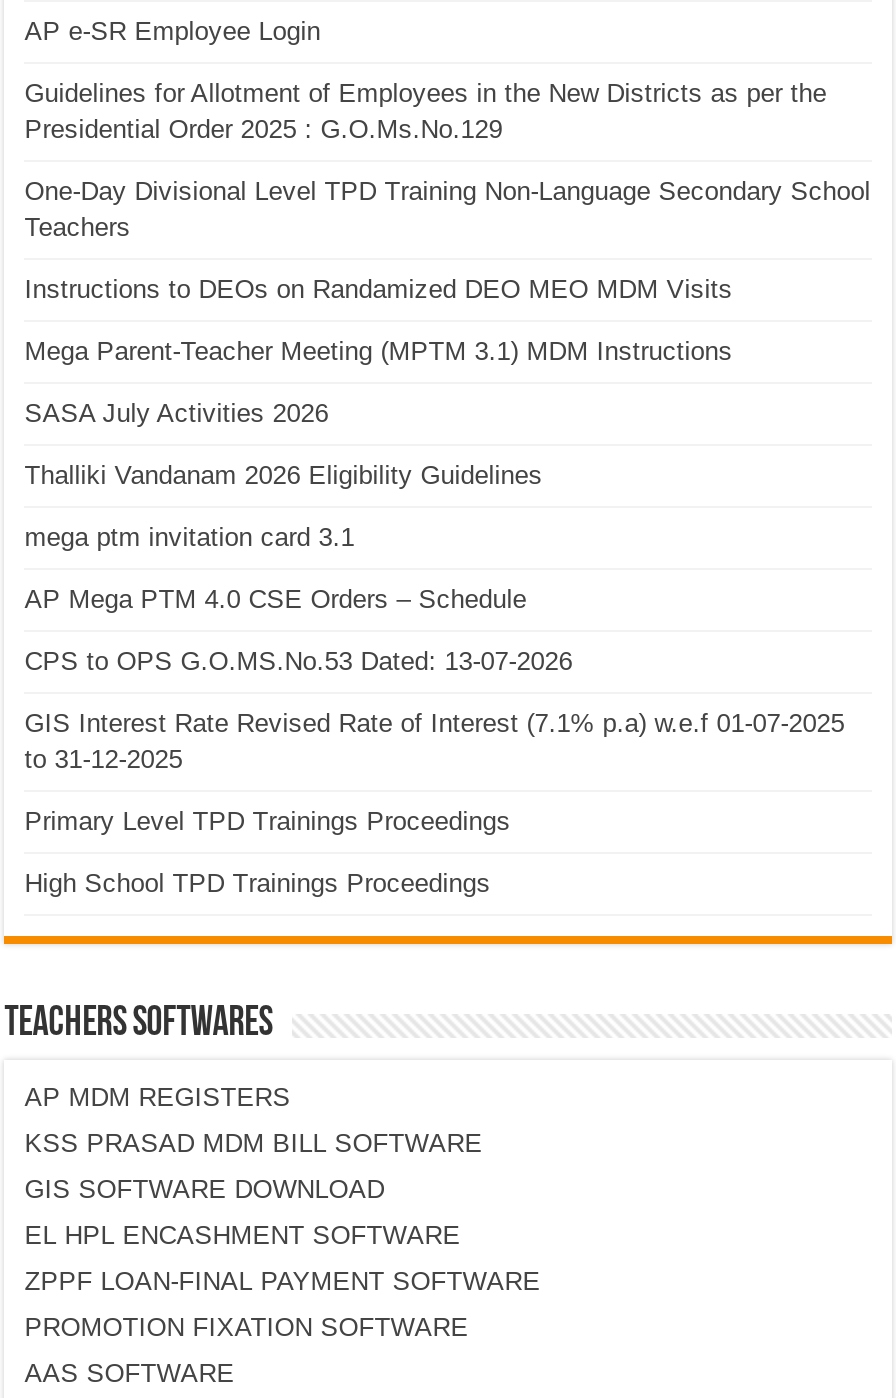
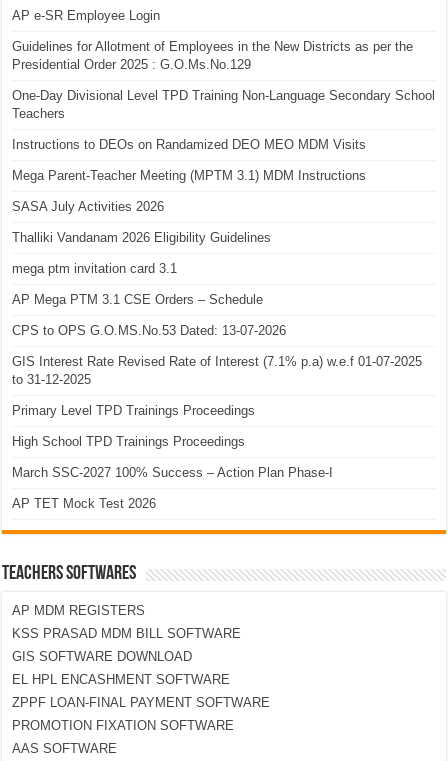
[24,584,526,614] AP Mega PTM 4.0 CSE Orders – Schedule -> [12,292,263,307] AP Mega PTM 3.1 CSE Orders – Schedule
none -> [12,465,333,511] March SSC-2027 100% Success – Action Plan Phase-I | AP TET Mock Test 2026

